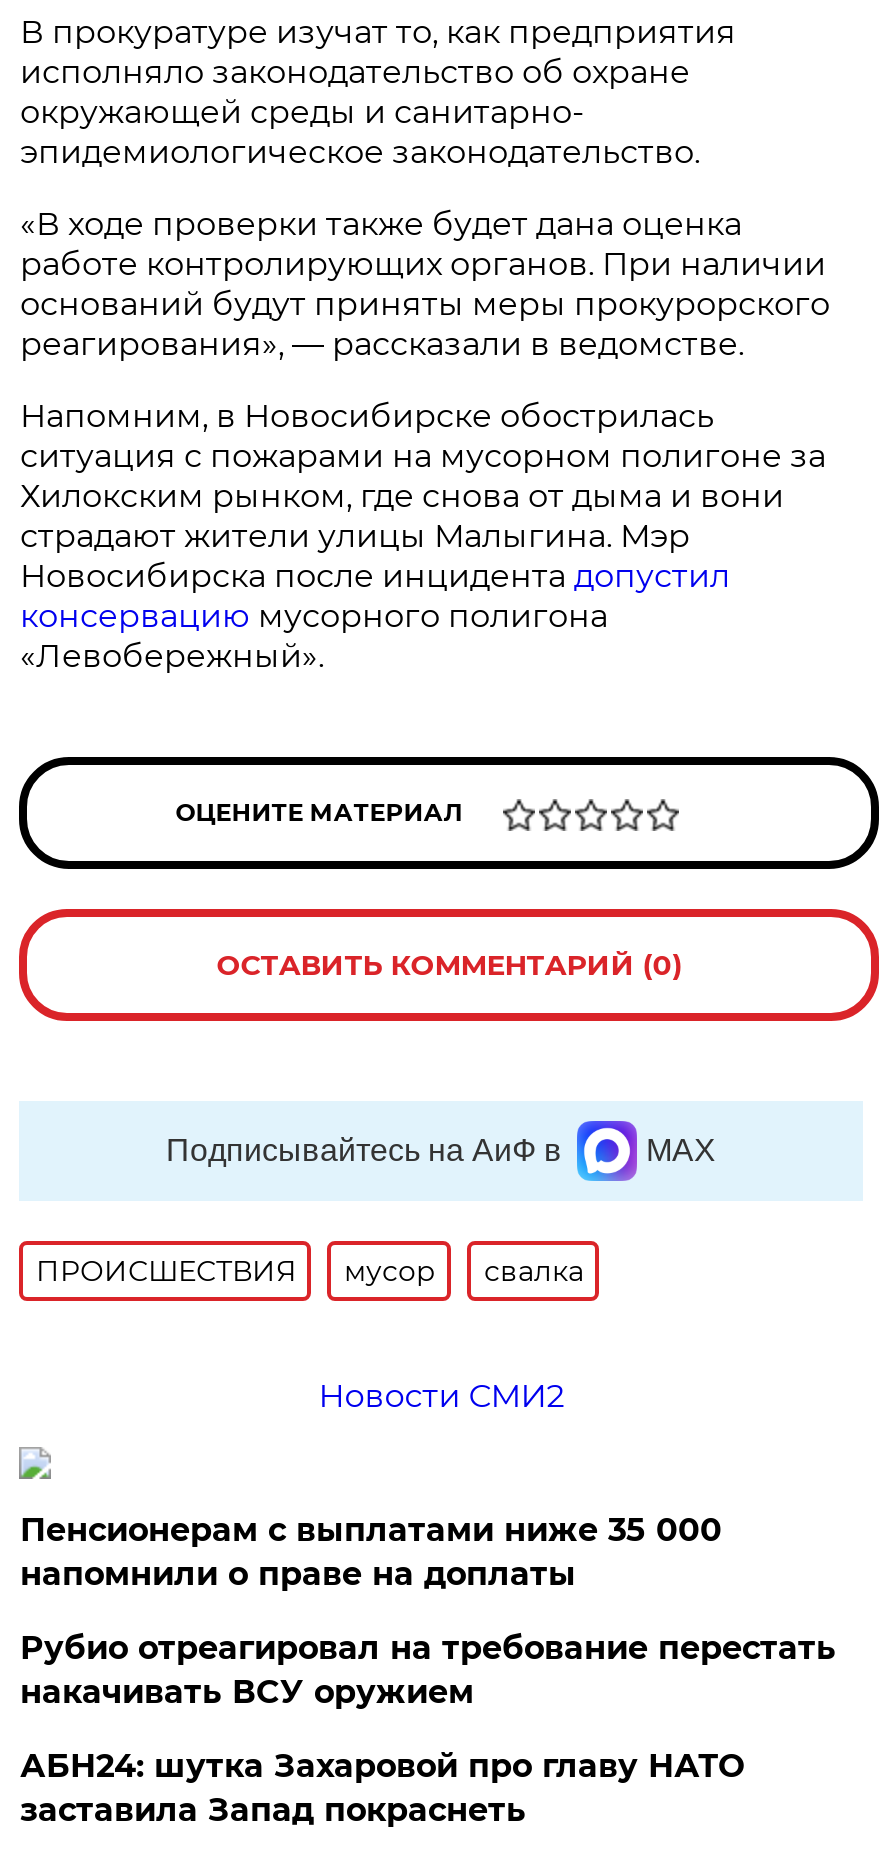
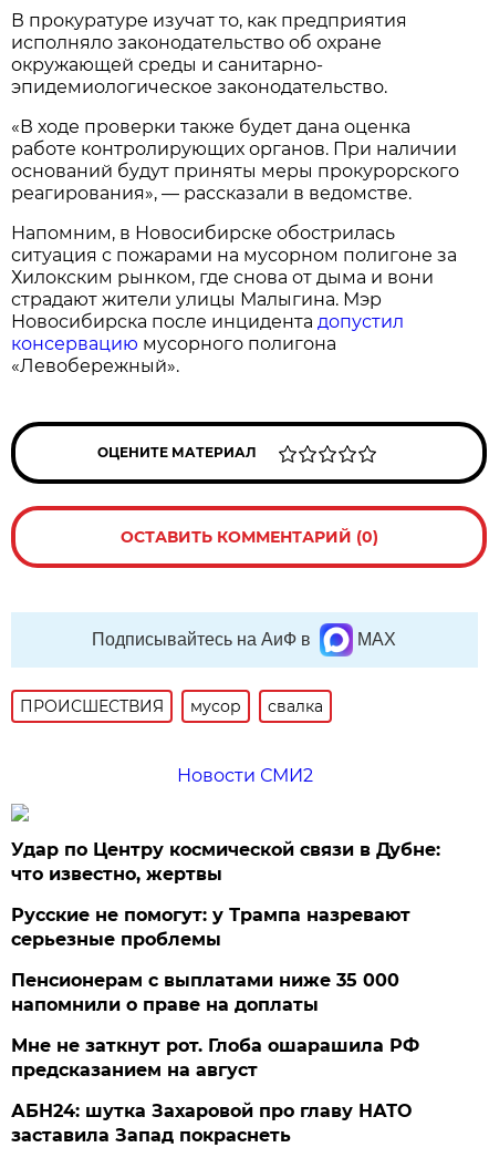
none -> [12,839,441,950] Удар по Центру космической связи в Дубне: | что известно, жертвы | Русские не помогут: у Трампа назревают | серьезные проблемы
[20,1629,836,1711] Рубио отреагировал на требование перестать | накачивать ВСУ оружием -> [12,1035,420,1081] Мне не заткнут рот. Глоба ошарашила РФ | предсказанием на август

